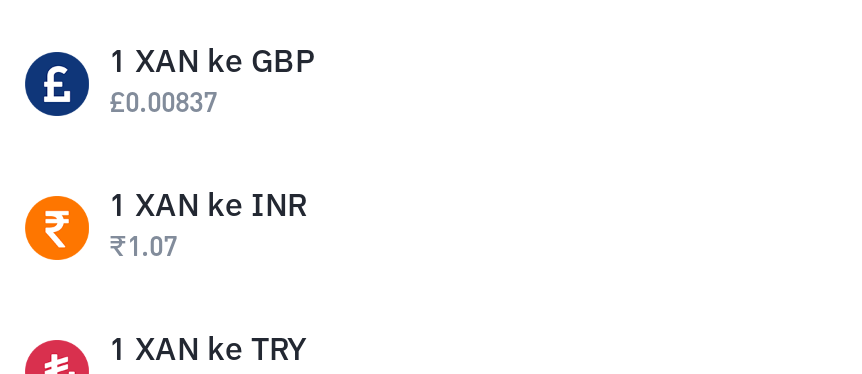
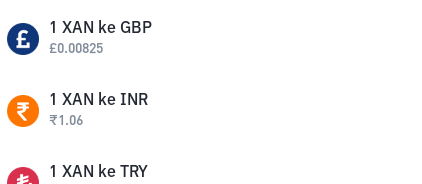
[109,90,217,118] £0.00837 -> [49,42,103,56] £0.00825
[109,234,177,262] ₹1.07 -> [49,114,83,128] ₹1.06

